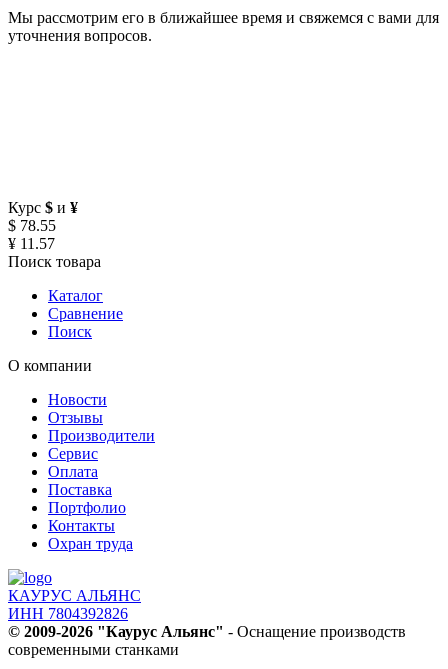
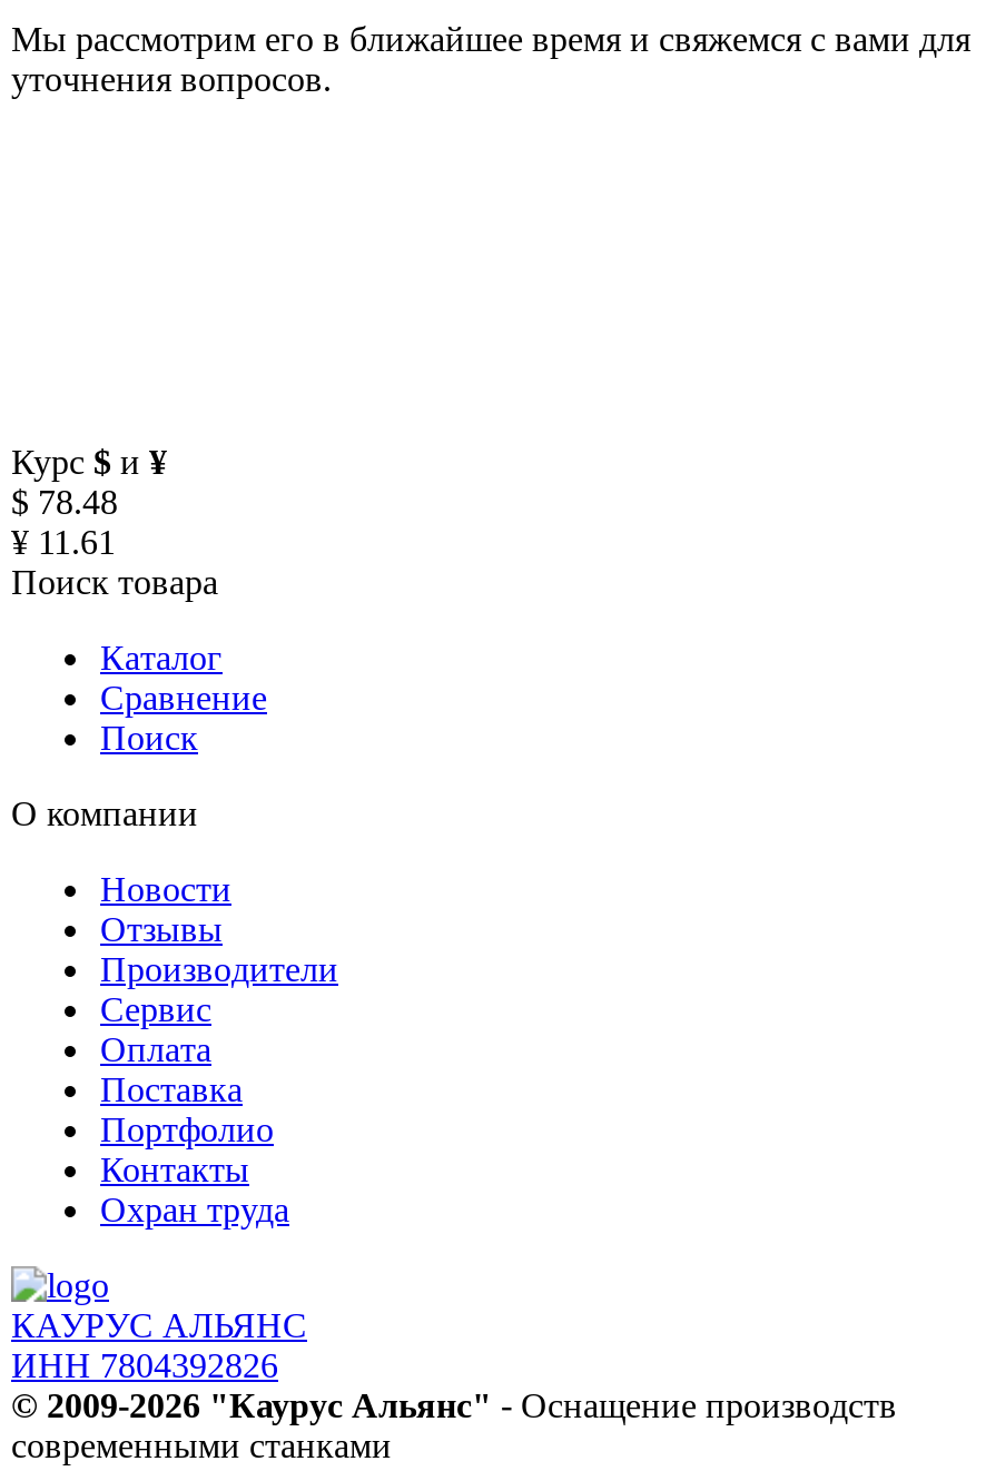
[8,217,56,234] $ 78.55 -> [11,482,118,520] $ 78.48
[8,235,55,252] ¥ 11.57 -> [11,523,116,560] ¥ 11.61

